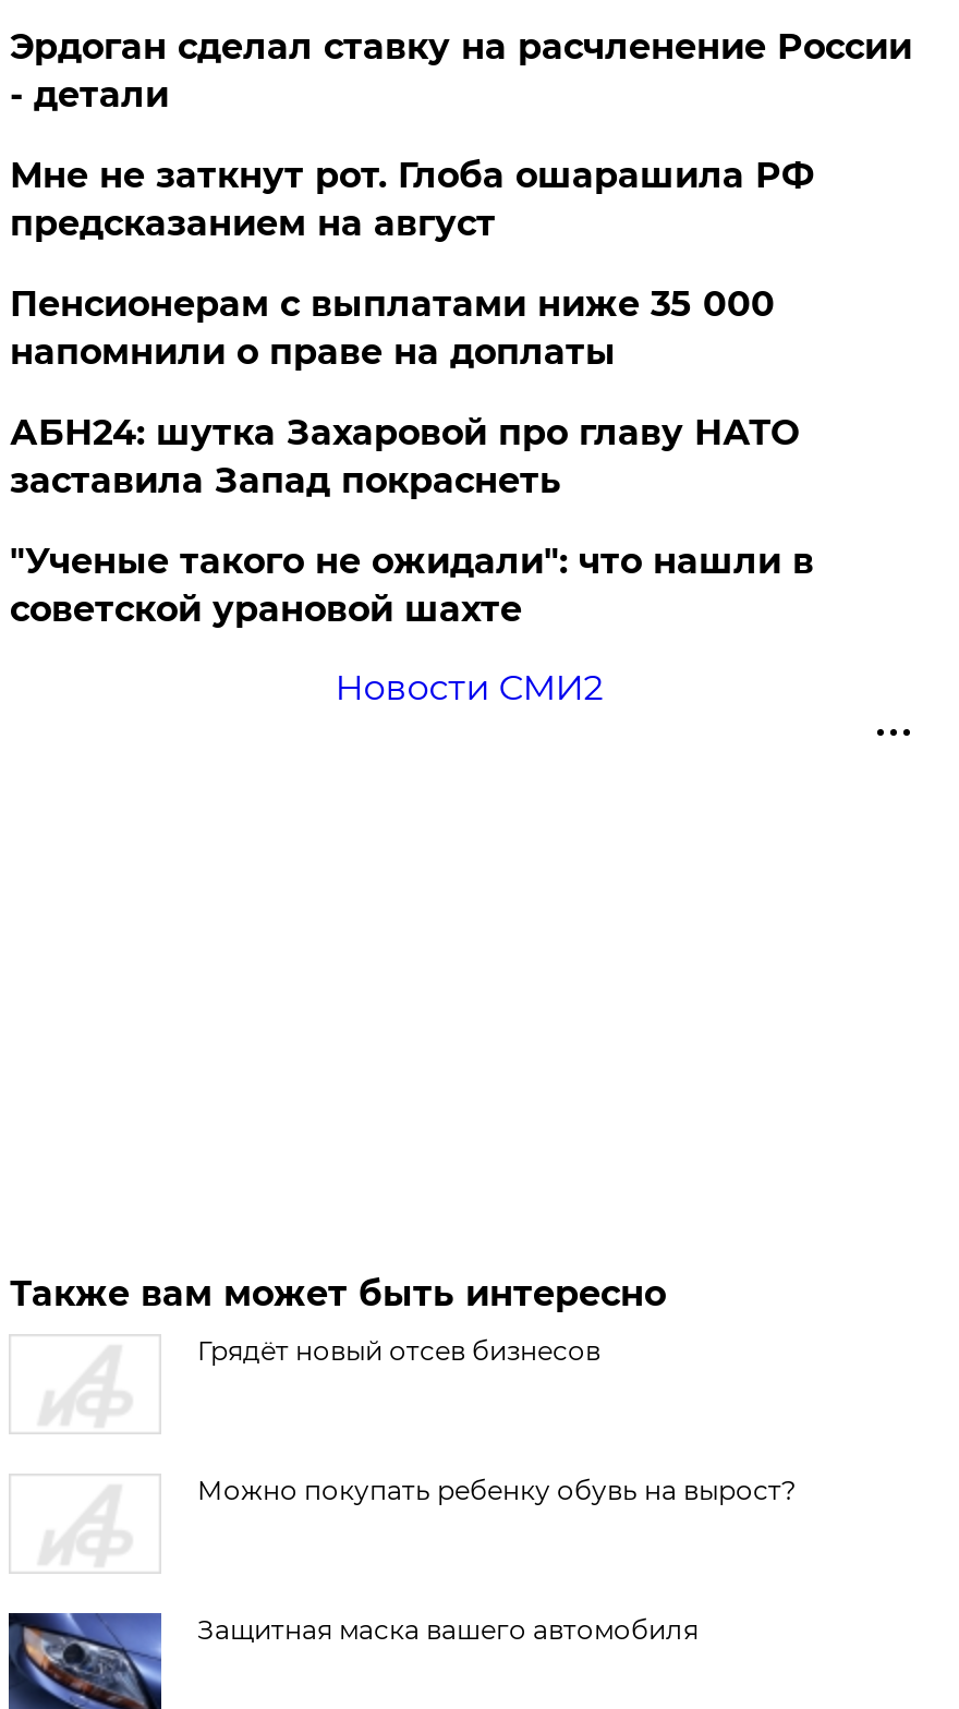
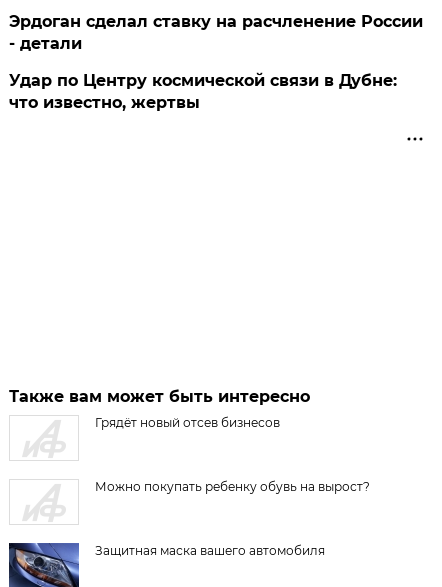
[10,155,814,708] Мне не заткнут рот. Глоба ошарашила РФ | предсказанием на август | Пенсионерам с выплатами ниже 35 000 | напомнили о праве на доплаты | АБН24: шутка Захаровой про главу НАТО | заставила Запад покраснеть | "Ученые такого не ожидали": что нашли в | советской урановой шахте | Новости СМИ2 -> [9,71,397,112] Удар по Центру космической связи в Дубне: | что известно, жертвы

